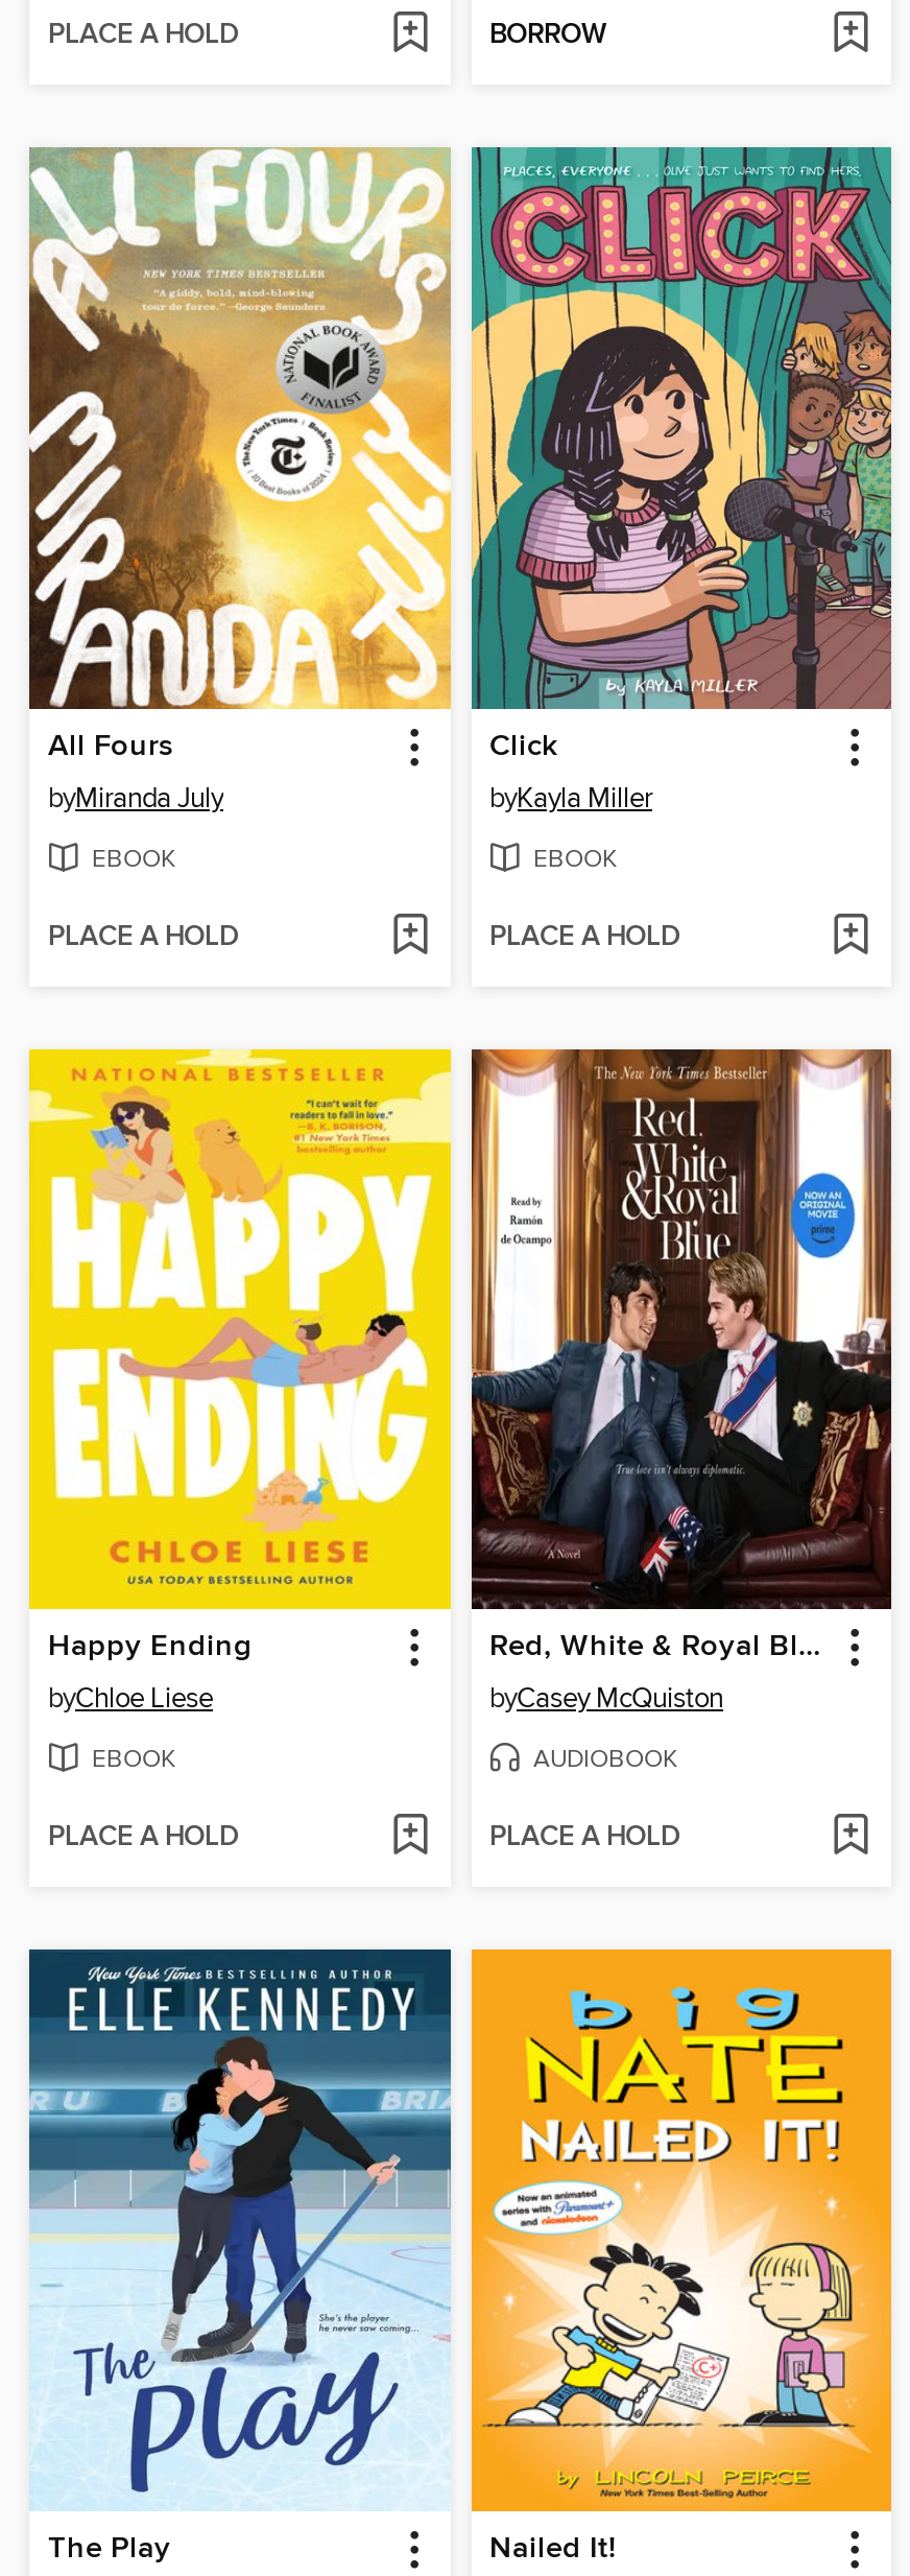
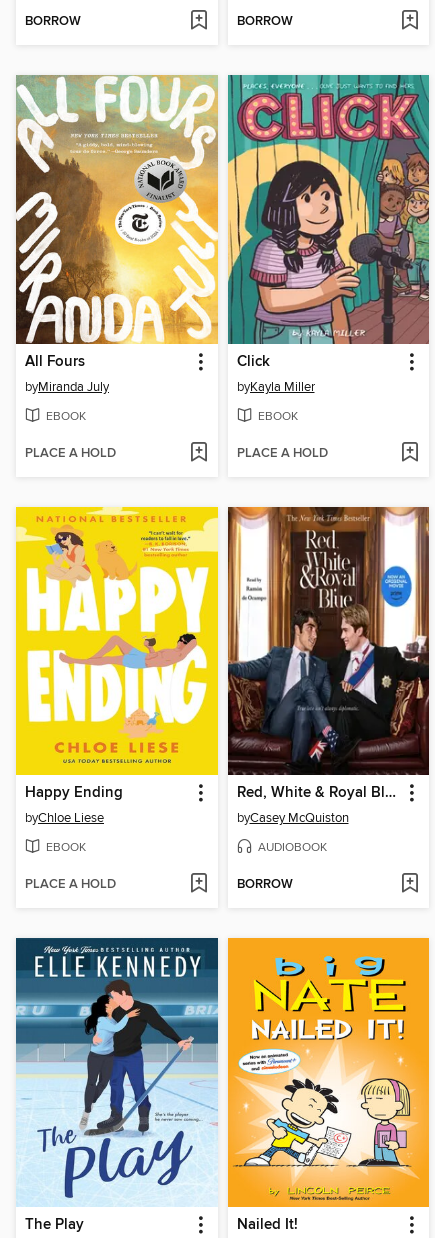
[48,19,238,54] PLACE A HOLD -> [25,13,81,30] BORROW
[489,1820,679,1855] PLACE A HOLD -> [236,876,292,893] BORROW

